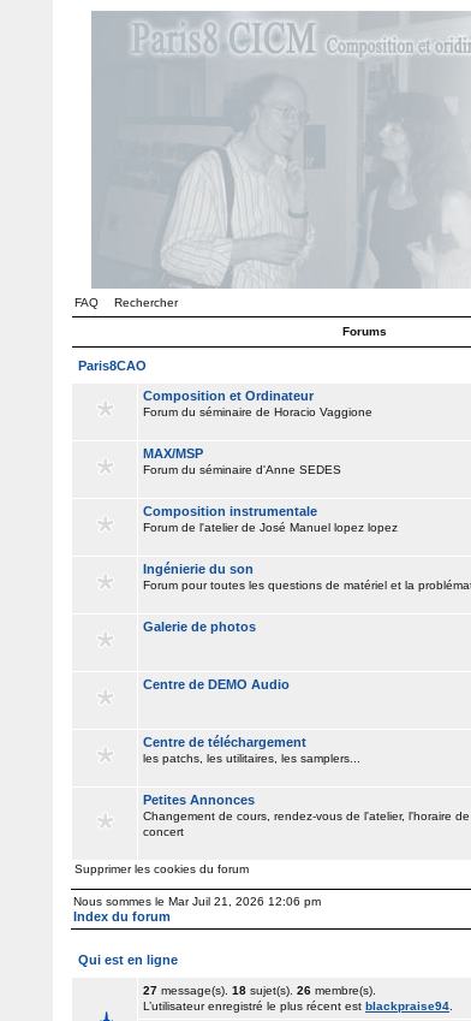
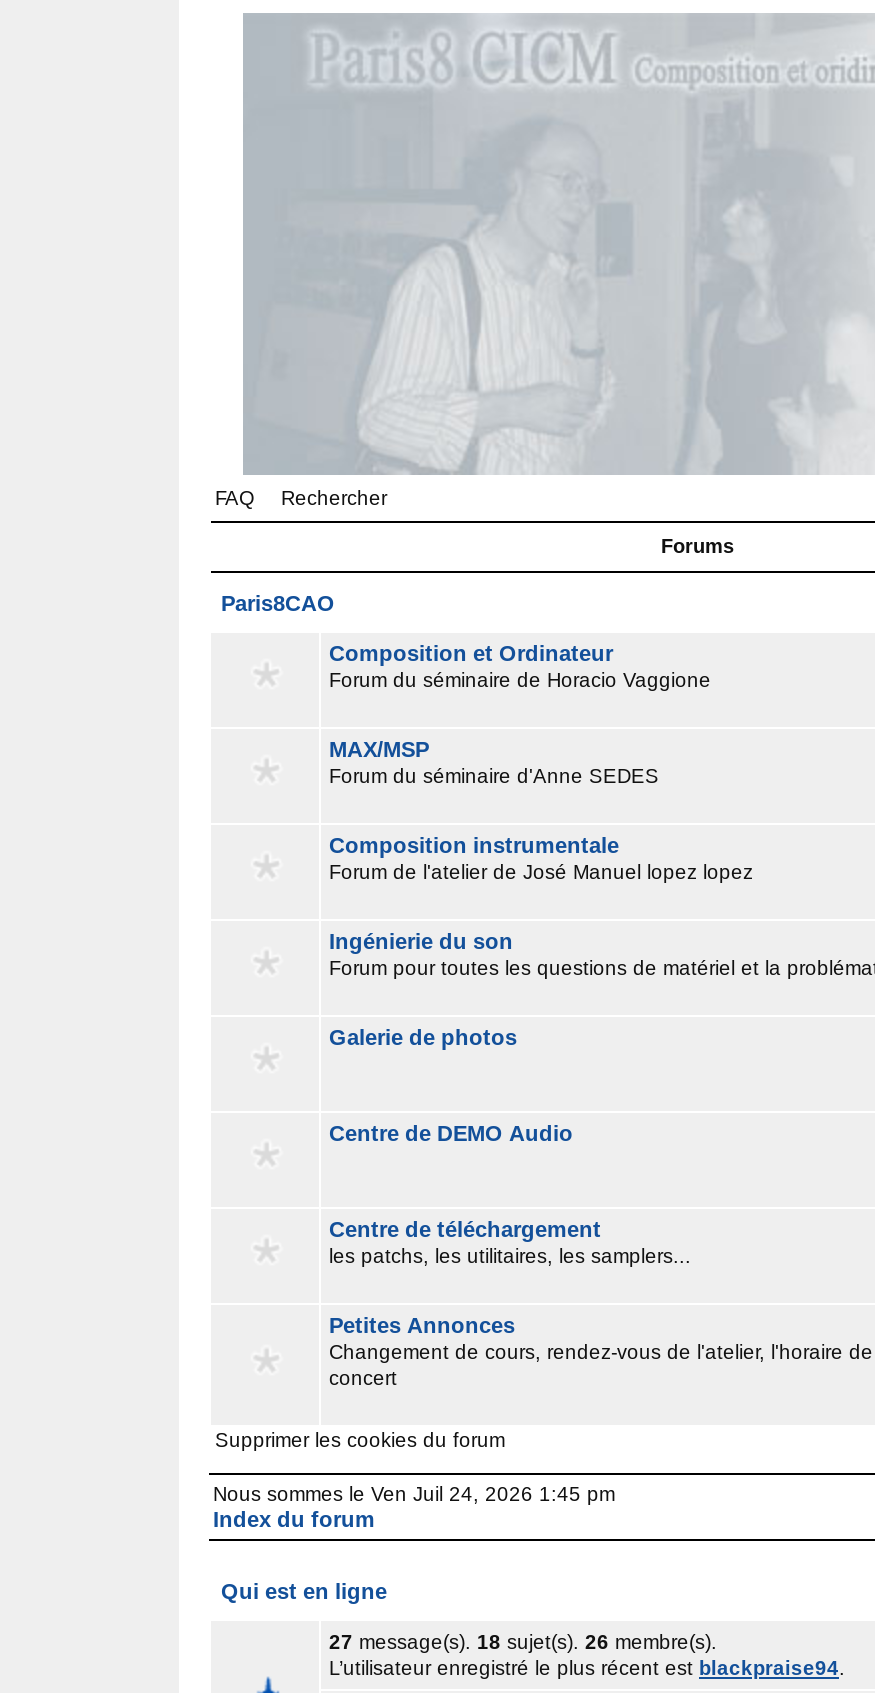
[73,895,321,908] Nous sommes le Mar Juil 21, 2026 12:06 pm -> [213,1483,615,1505] Nous sommes le Ven Juil 24, 2026 1:45 pm

